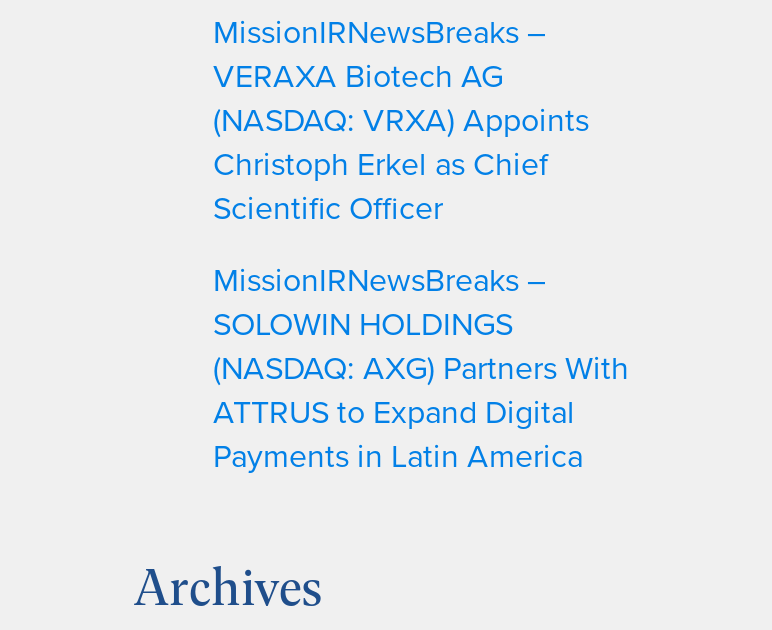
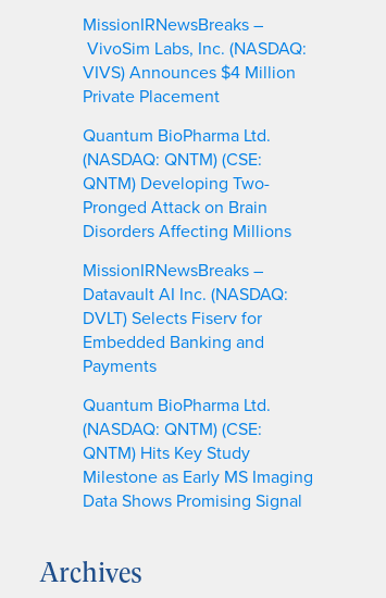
[213,52,589,228] VERAXA Biotech AG | (NASDAQ: VRXA) Appoints | Christoph Erkel as Chief | Scientific Officer -> [83,36,307,242] VivoSim Labs, Inc. (NASDAQ: | VIVS) Announces $4 Million | Private Placement | Quantum BioPharma Ltd. | (NASDAQ: QNTM) (CSE: | QNTM) Developing Two- | Pronged Attack on Brain | Disorders Affecting Millions
[213,300,629,476] SOLOWIN HOLDINGS | (NASDAQ: AXG) Partners With | ATTRUS to Expand Digital | Payments in Latin America -> [83,281,313,512] Datavault AI Inc. (NASDAQ: | DVLT) Selects Fiserv for | Embedded Banking and | Payments | Quantum BioPharma Ltd. | (NASDAQ: QNTM) (CSE: | QNTM) Hits Key Study | Milestone as Early MS Imaging | Data Shows Promising Signal

